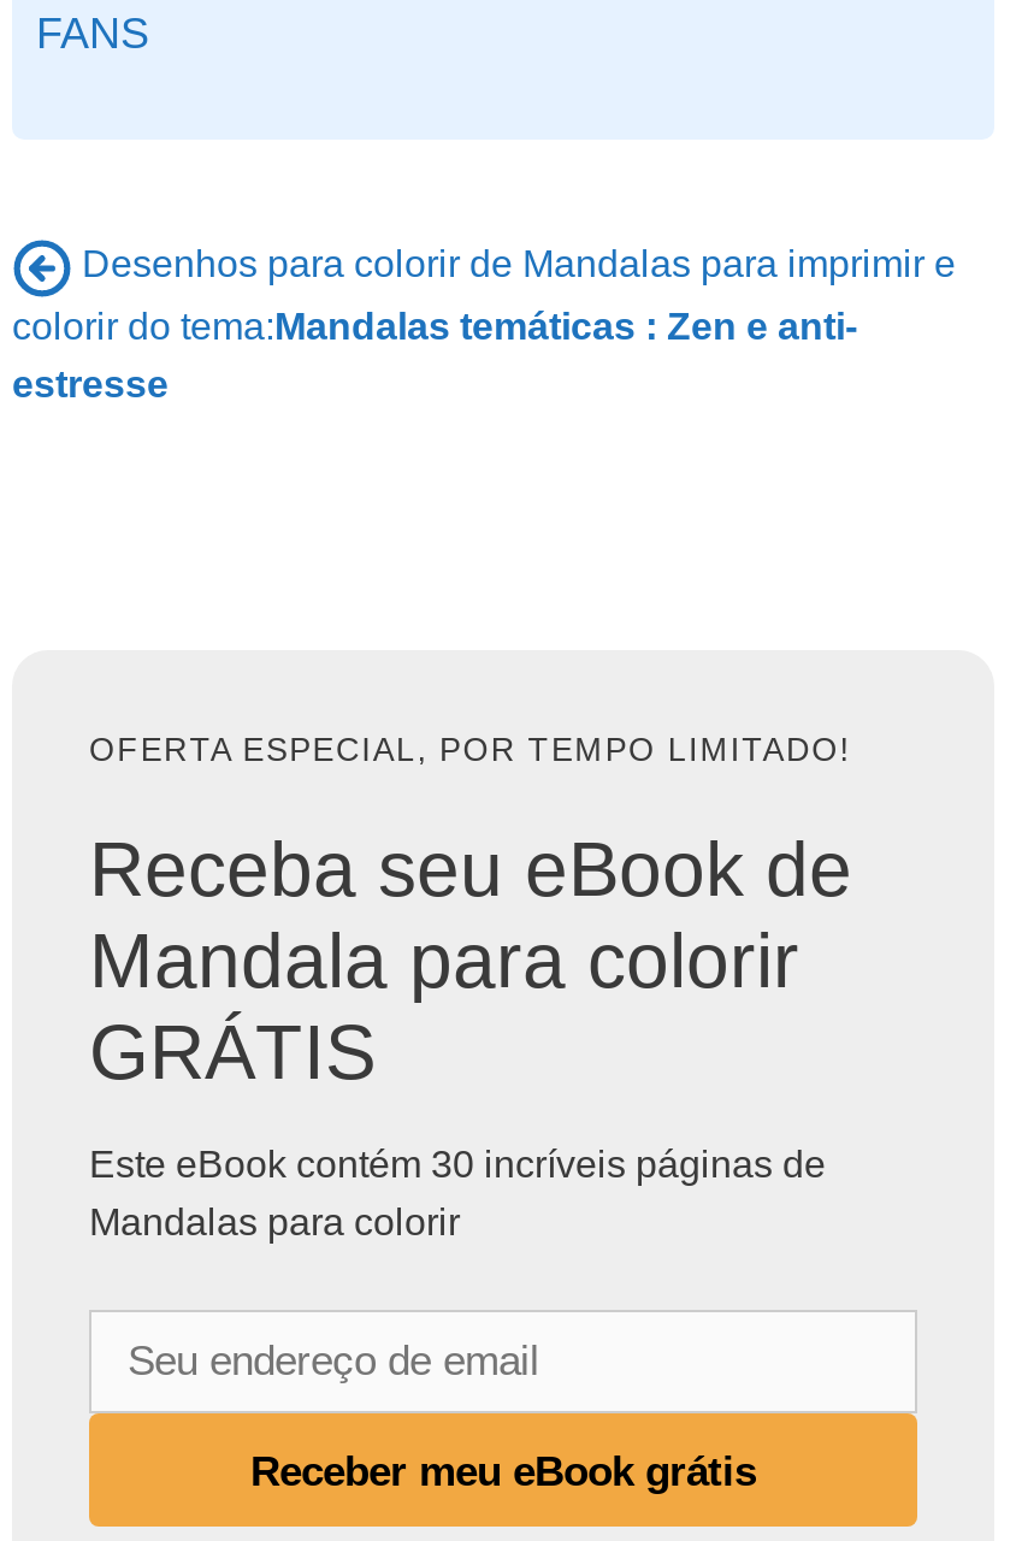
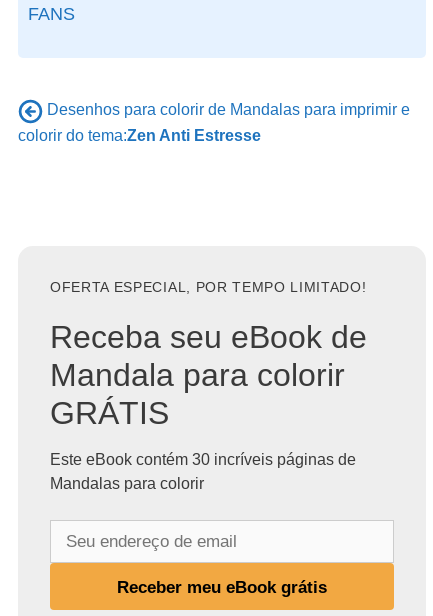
[12,305,857,404] colorir do tema:Mandalas temáticas : Zen e anti- | estresse -> [18,127,261,144] colorir do tema:Zen Anti Estresse

